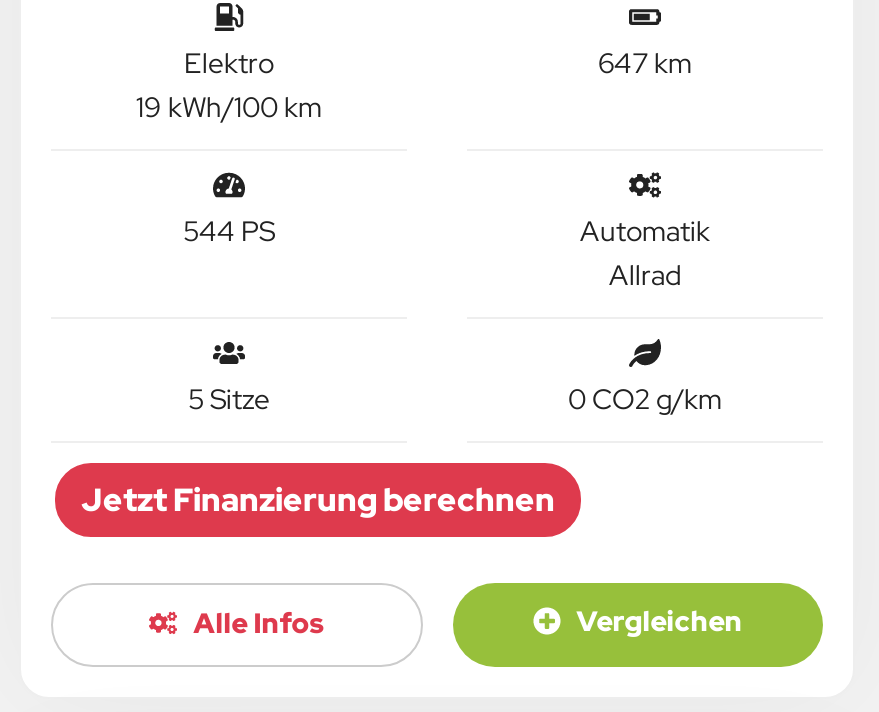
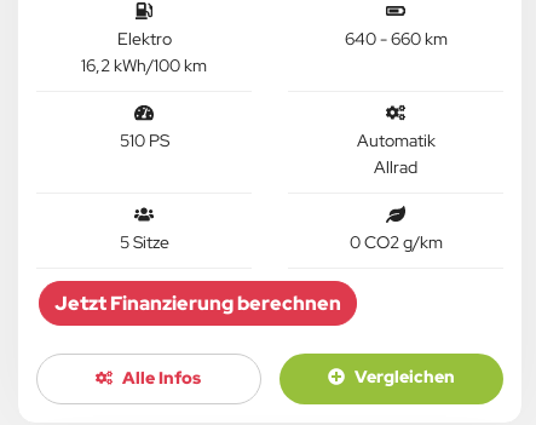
[598,46,692,82] 647 km -> [344,28,447,50] 640 - 660 km
[136,90,322,126] 19 kWh/100 km -> [81,55,207,77] 16,2 kWh/100 km
[183,214,275,250] 544 PS -> [119,130,169,152] 510 PS

